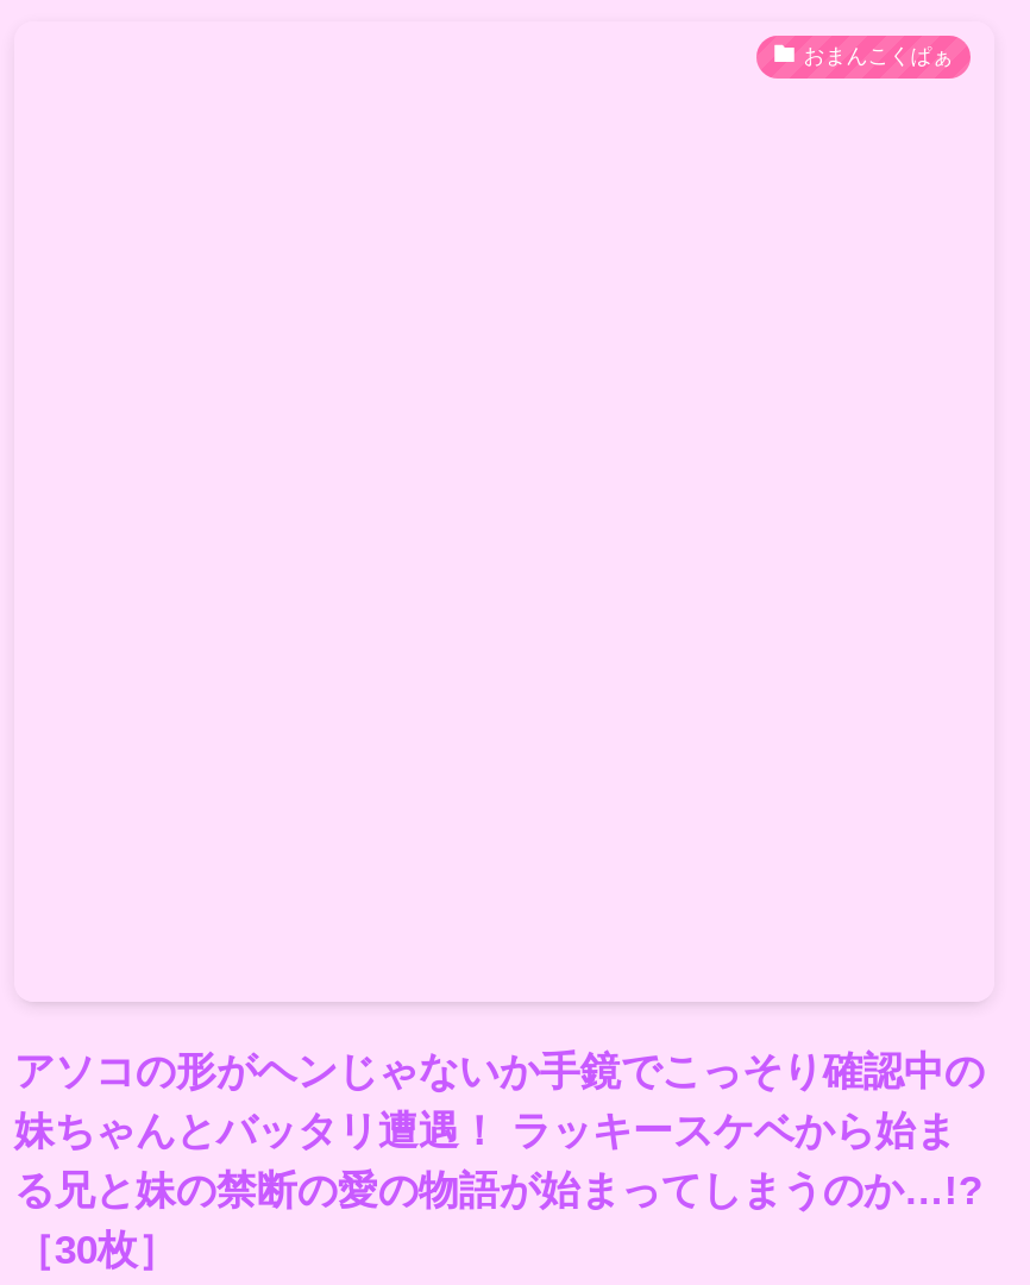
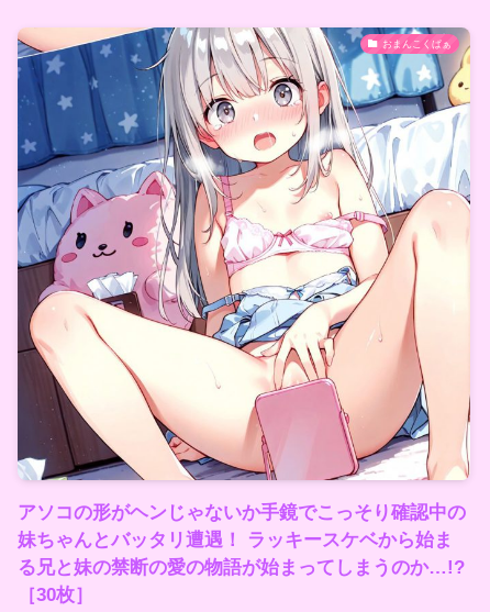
none -> [16,26,471,481] [image]

